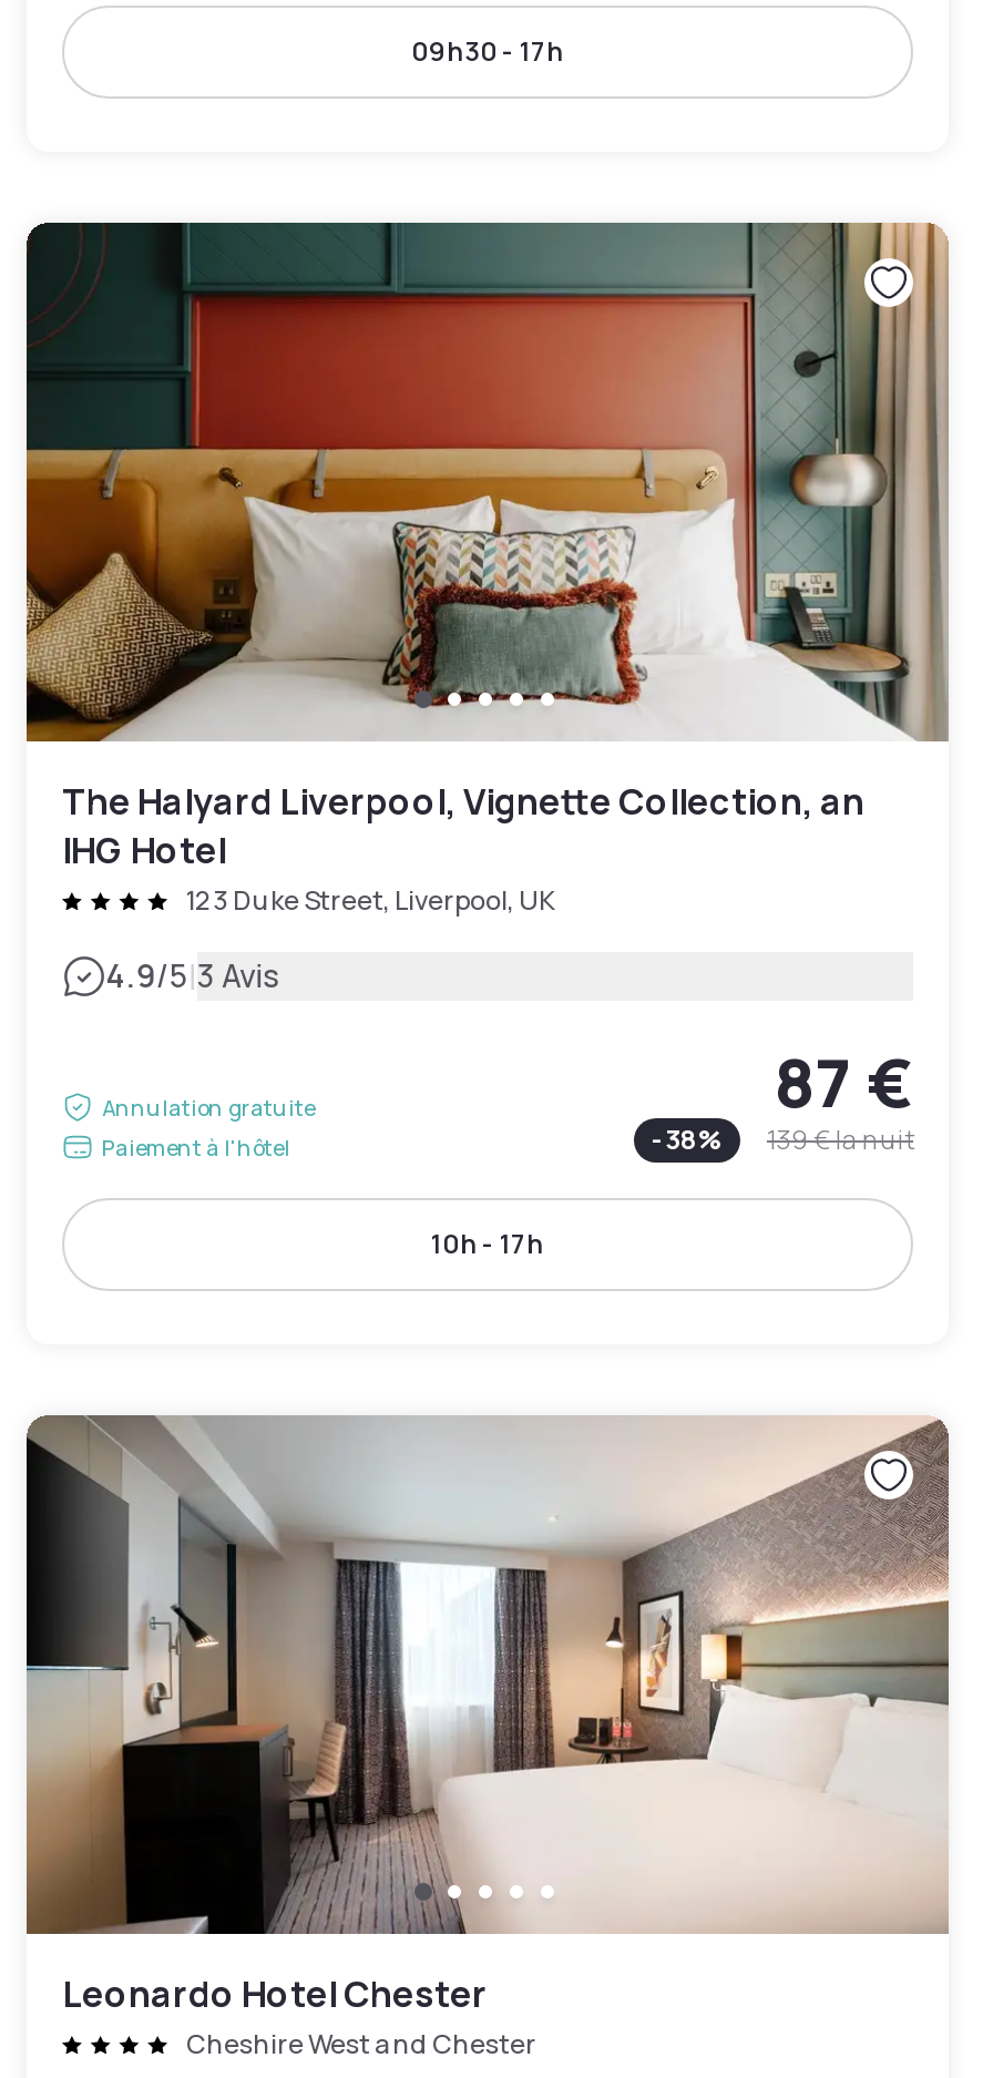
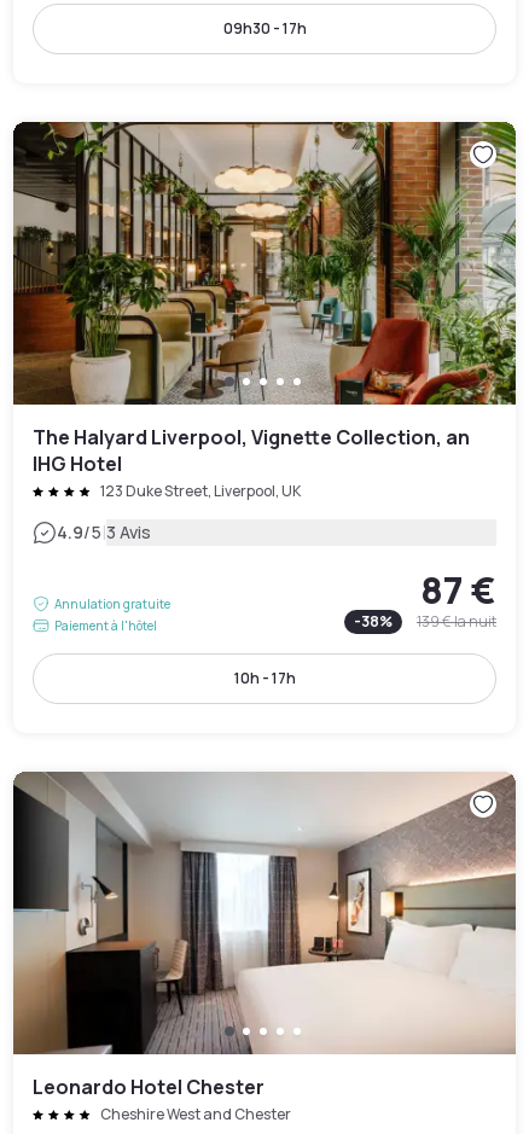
[24,219,949,745] [image] -> [12,121,516,406] [image]

